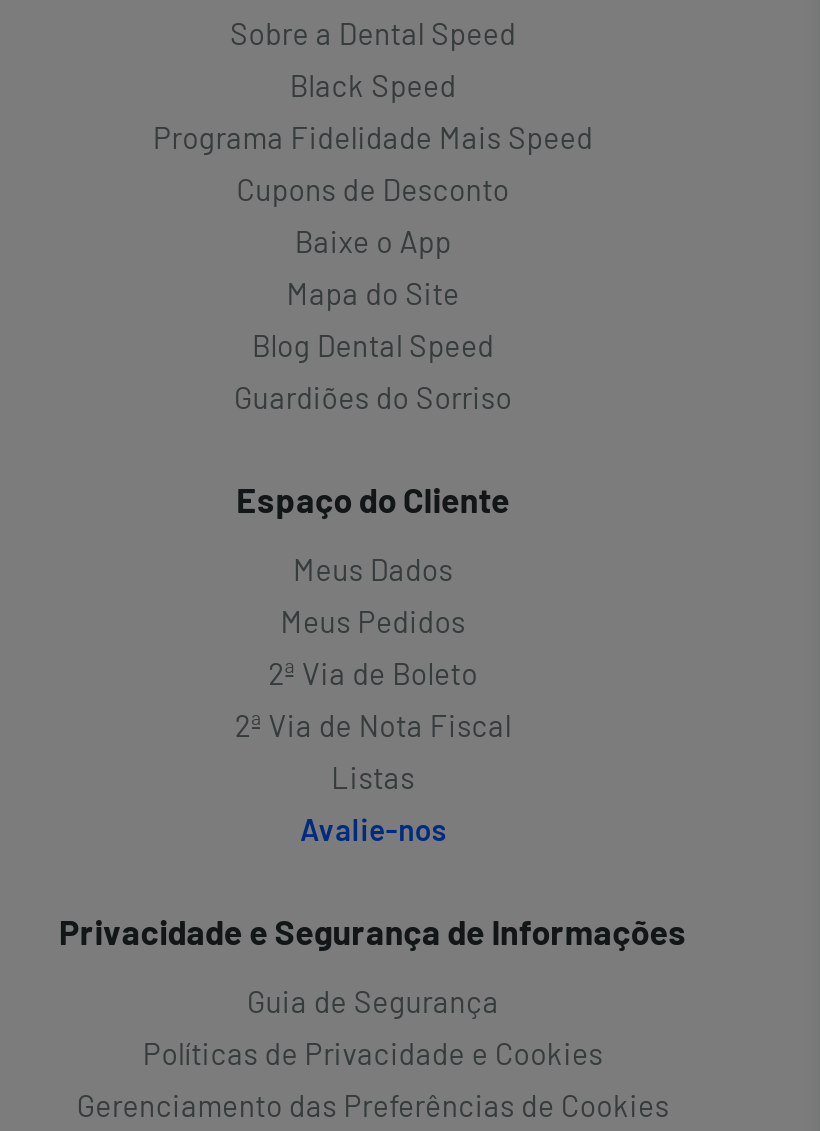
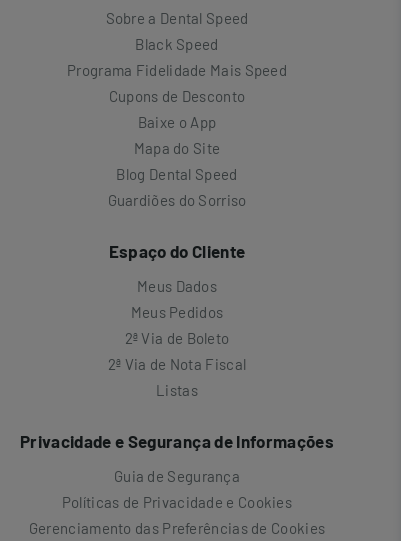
[300,811,446,847] Avalie-nos -> none

